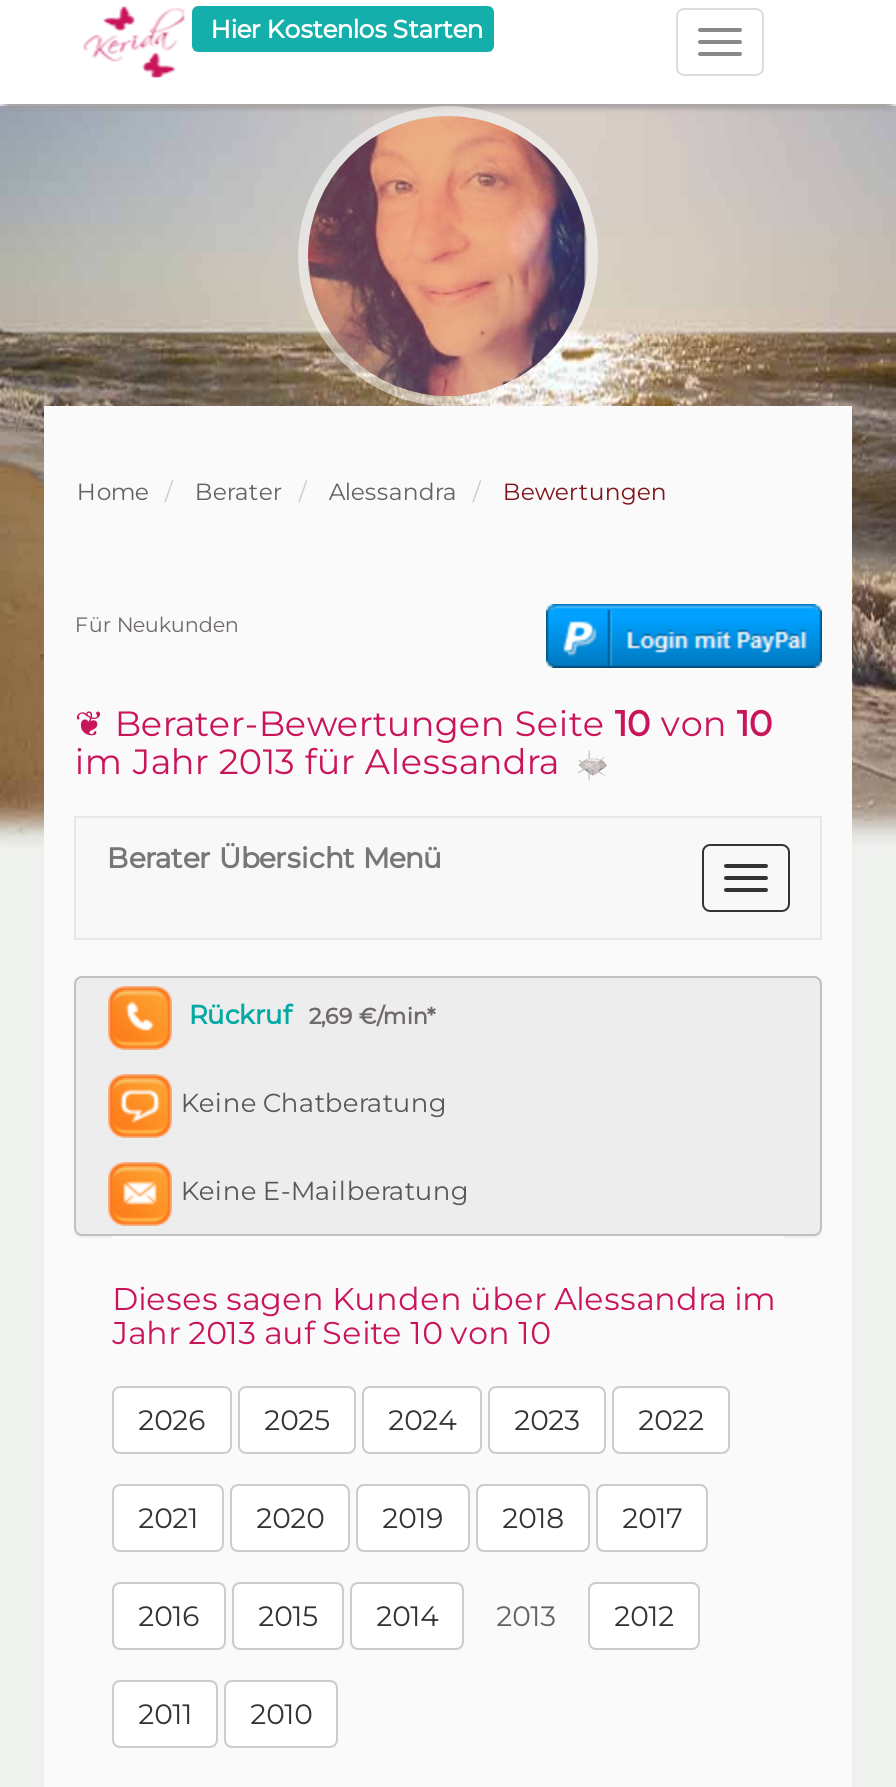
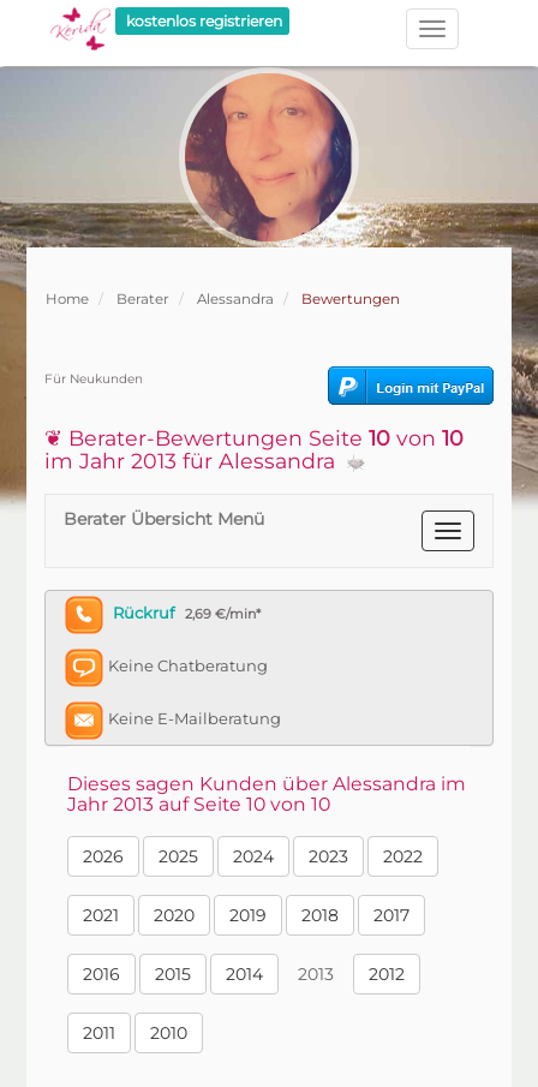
[205,15,483,45] Hier Kostenlos Starten -> [123,12,283,31] kostenlos registrieren

